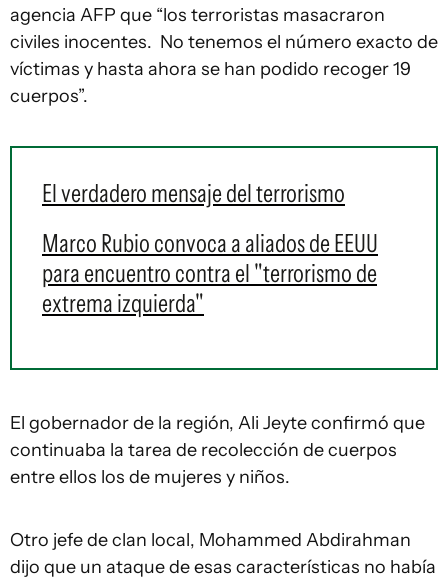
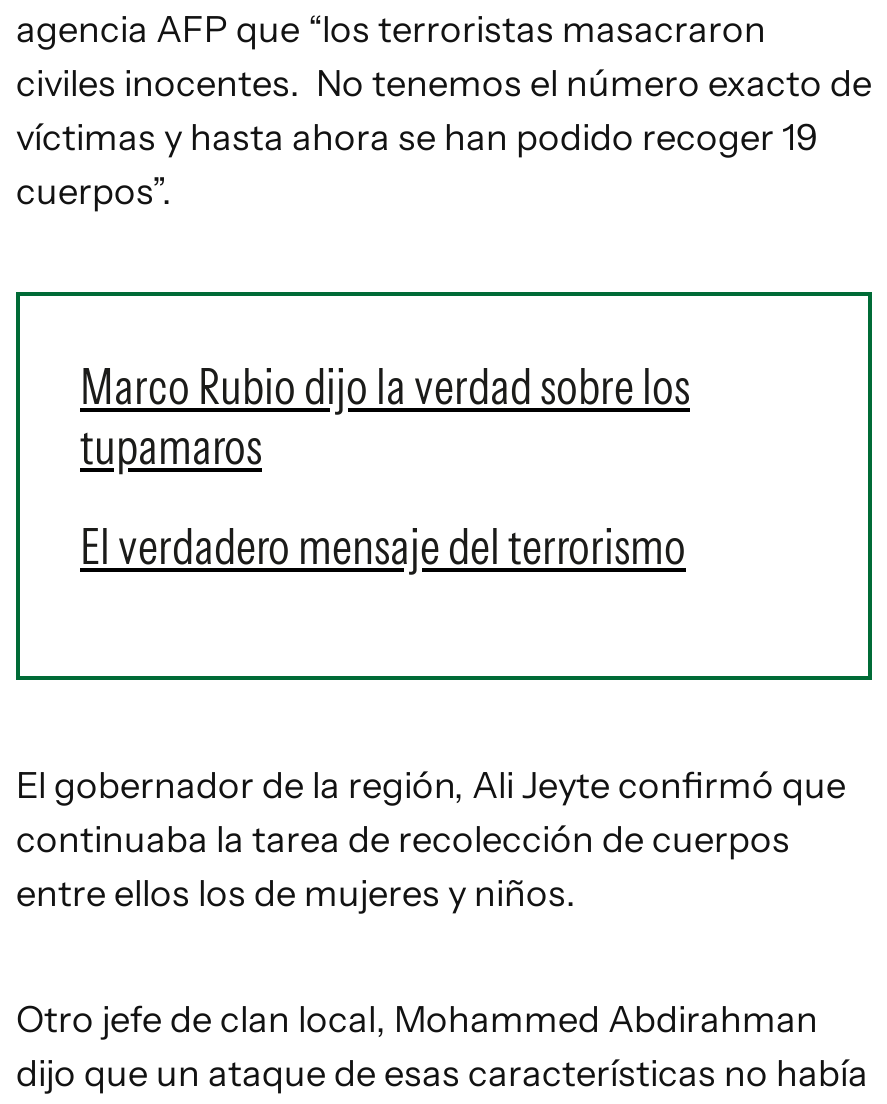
none -> [80,356,690,476] Marco Rubio dijo la verdad sobre los | tupamaros
moved [42,178,345,208] -> [80,516,686,576]: El verdadero mensaje del terrorismo
[42,228,378,318] Marco Rubio convoca a aliados de EEUU | para encuentro contra el "terrorismo de | extrema izquierda" -> none

